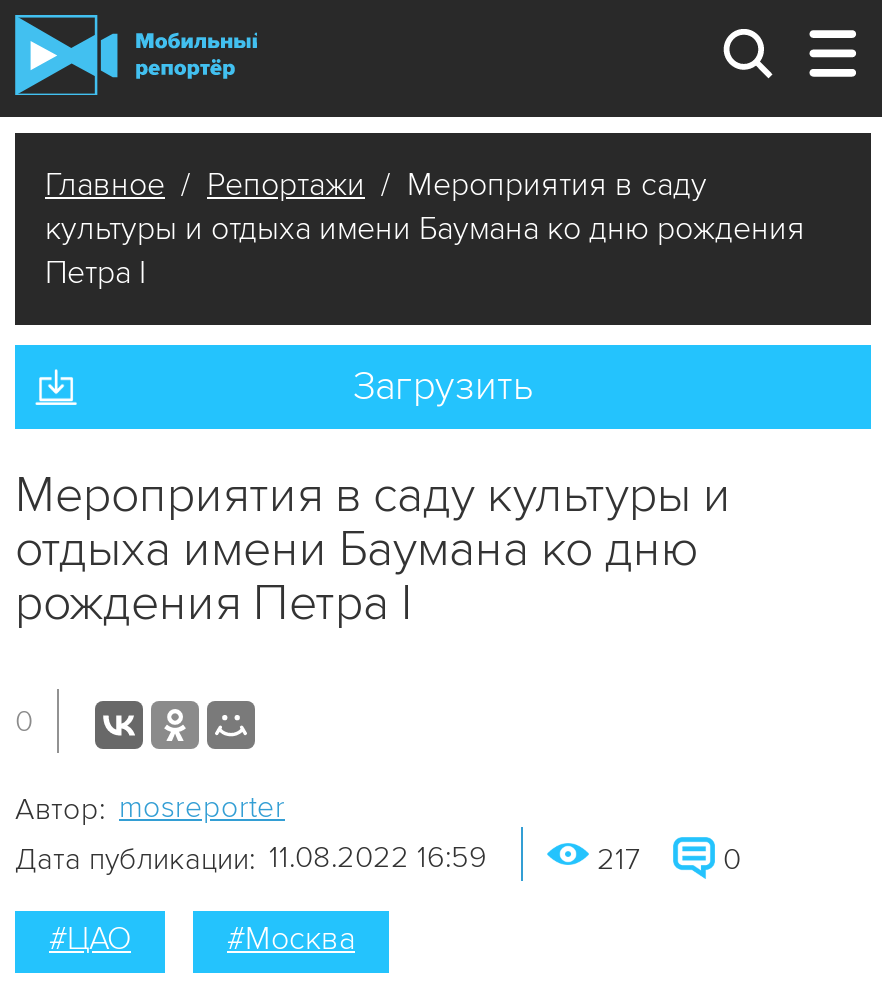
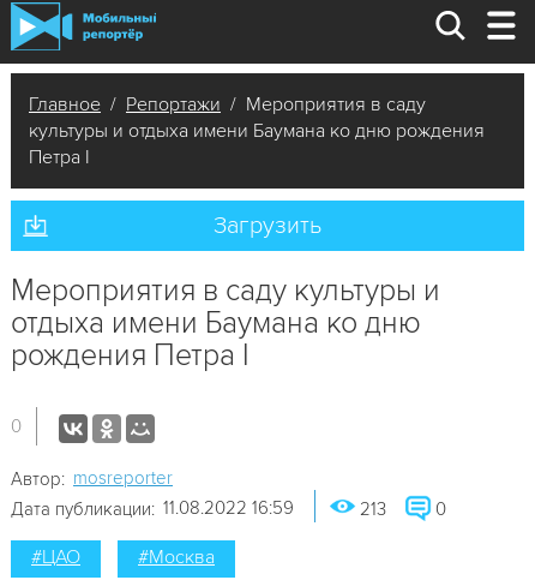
[597,840,641,876] 217 -> [360,498,386,519] 213

